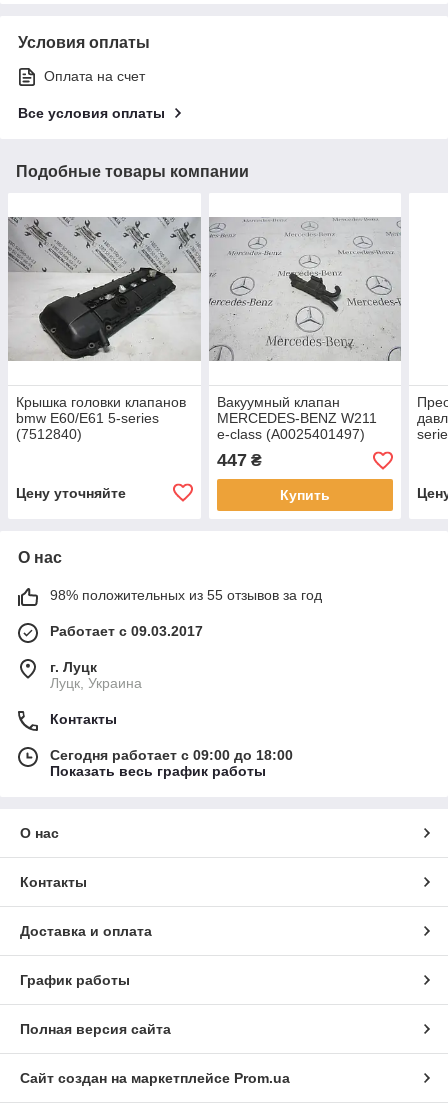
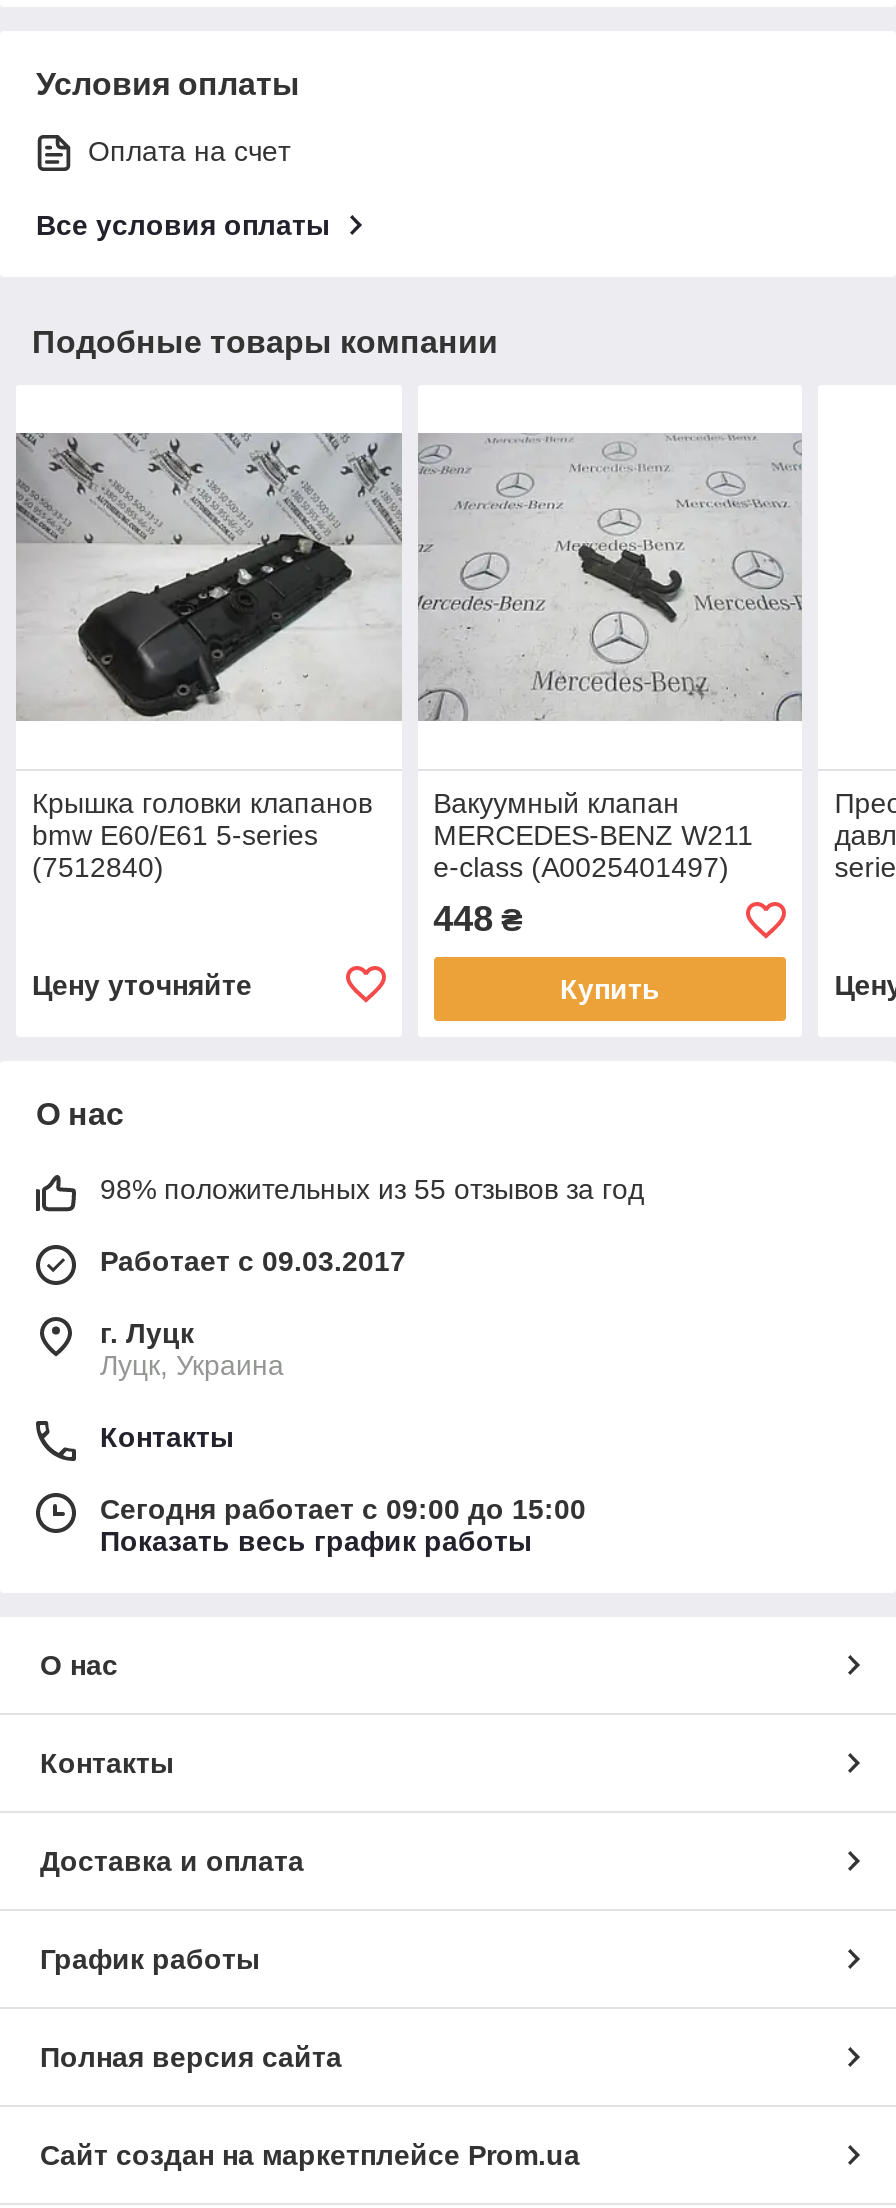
[217,450,262,470] 447 ₴ -> [433,900,523,940] 448 ₴
[50,747,293,763] Сегодня работает с 09:00 до 18:00 -> [100,1494,586,1526] Сегодня работает с 09:00 до 15:00

